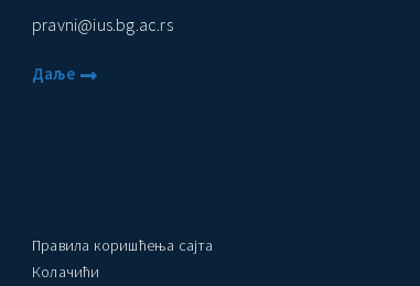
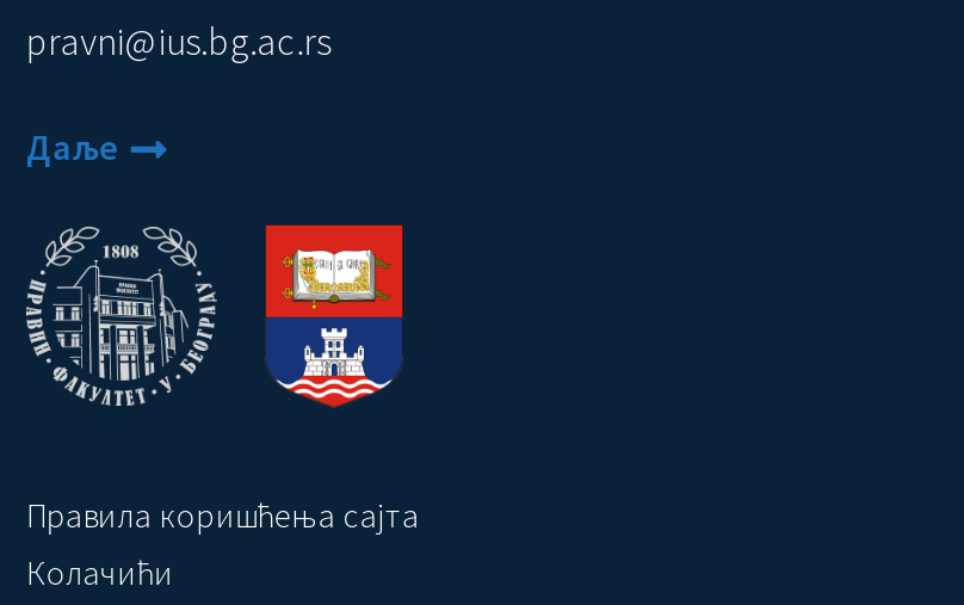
none -> [24,223,217,407] [image]
none -> [262,223,406,409] [image]

